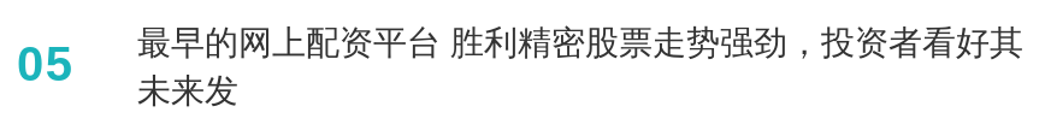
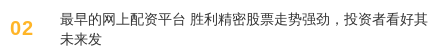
[17,17,1023,111] 05 最早的网上配资平台 胜利精密股票走势强劲，投资者看好其 未来发 -> [10,9,428,48] 02 最早的网上配资平台 胜利精密股票走势强劲，投资者看好其 未来发

